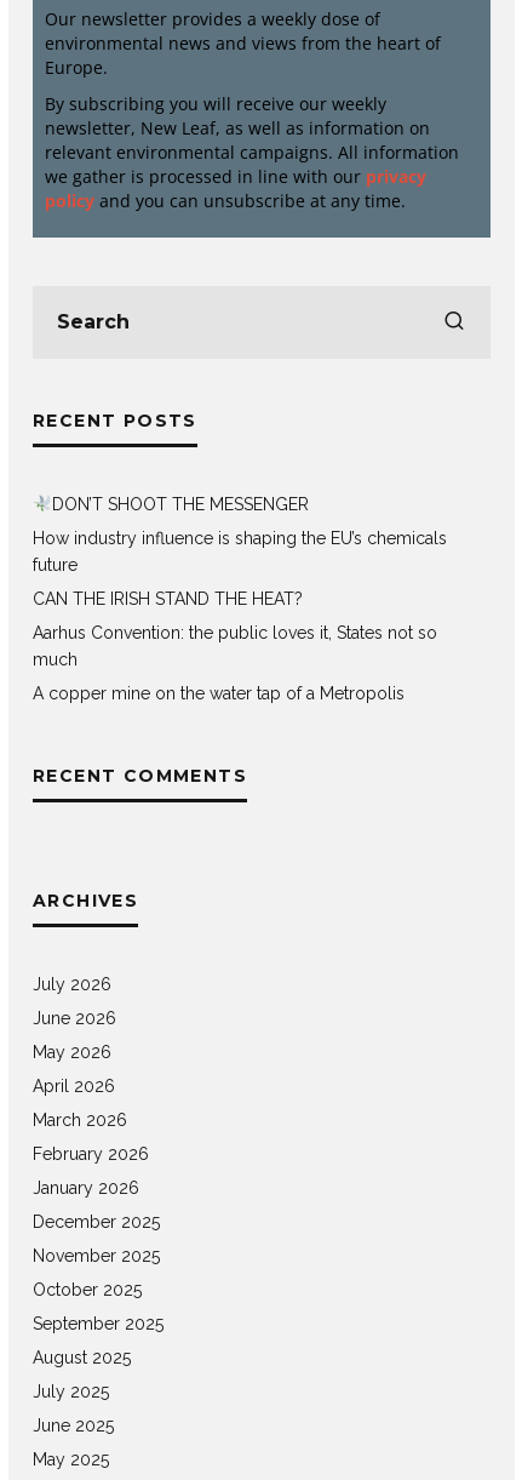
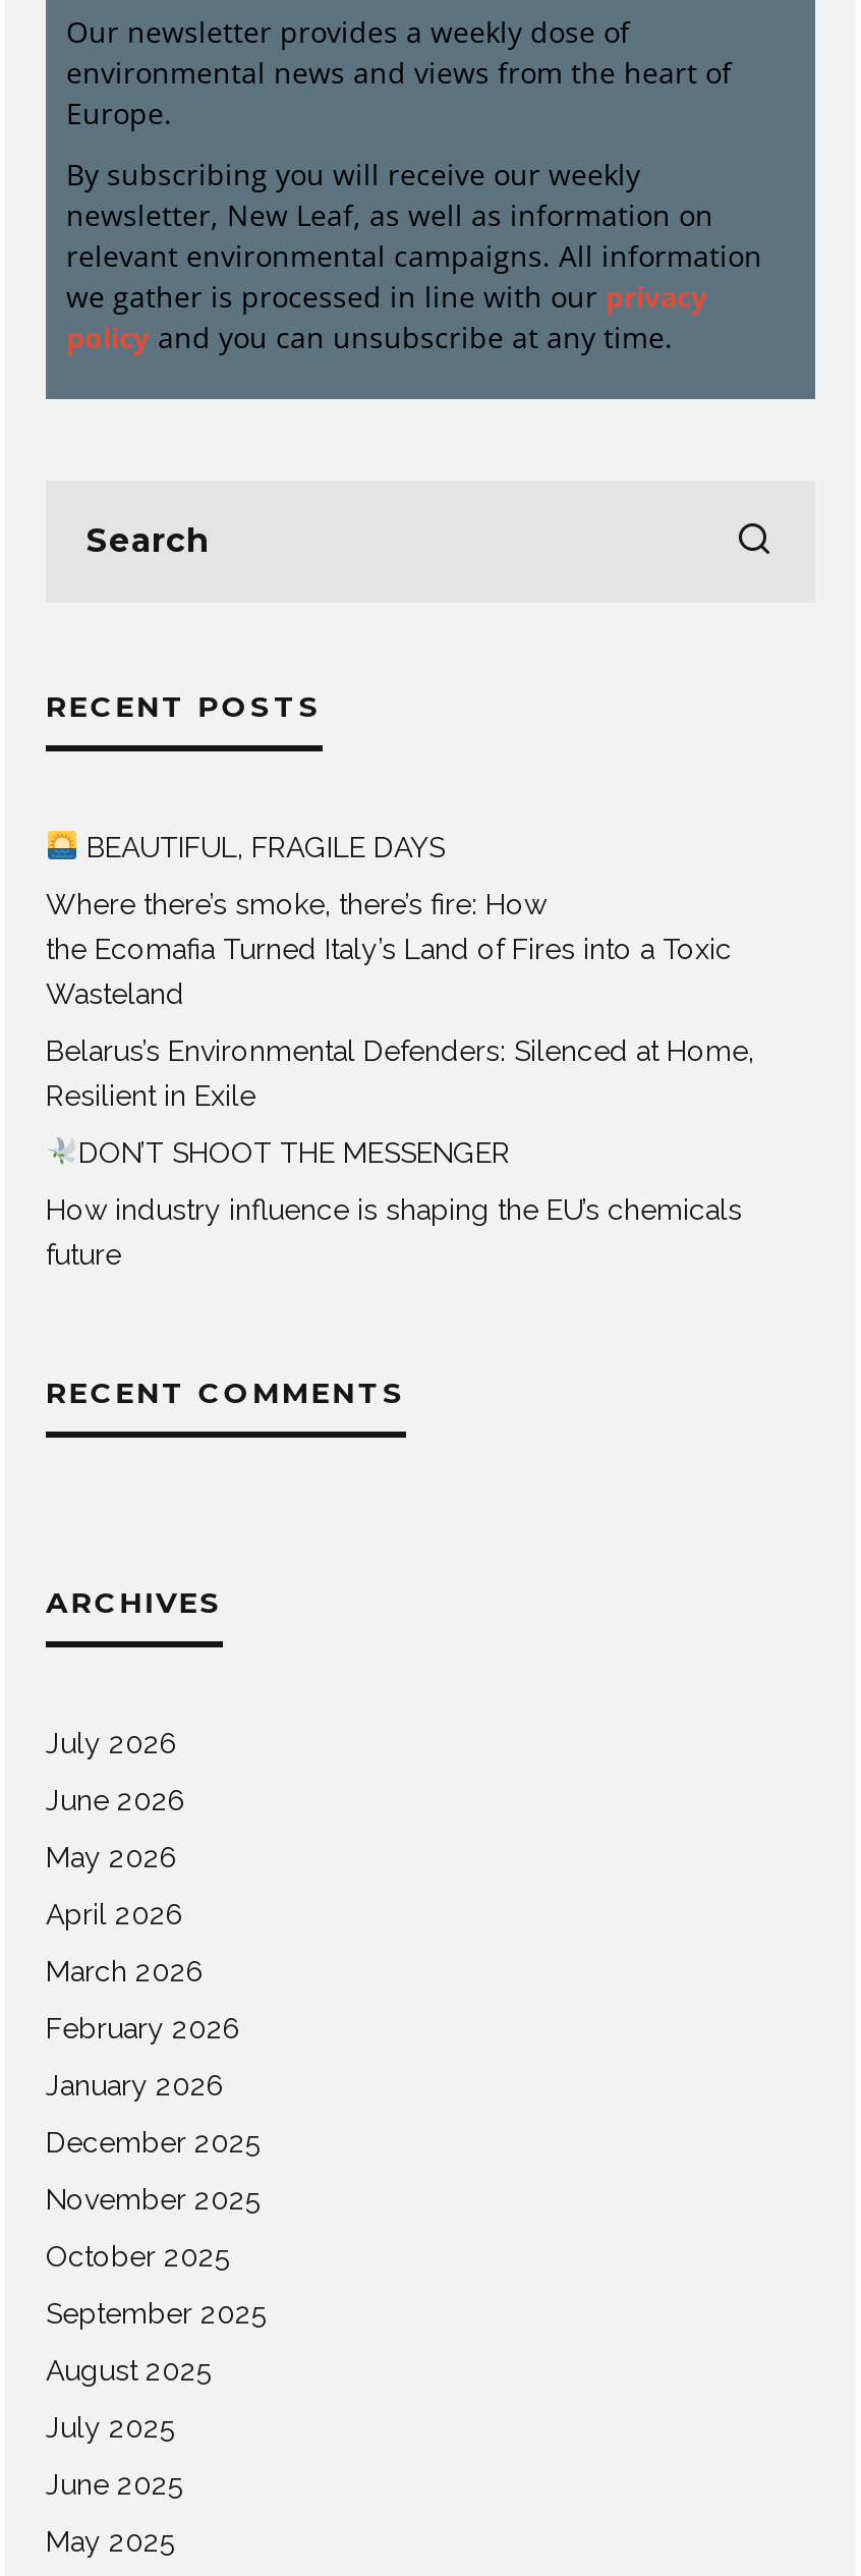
none -> [46,830,754,1111] BEAUTIFUL, FRAGILE DAYS | Where there’s smoke, there’s fire: How | the Ecomafia Turned Italy’s Land of Fires into a Toxic | Wasteland | Belarus’s Environmental Defenders: Silenced at Home, | Resilient in Exile
moved [33,494,447,574] -> [46,1136,742,1270]: DON’T SHOOT THE MESSENGER | How industry influence is shaping the EU’s chemicals | future
[33,589,437,703] CAN THE IRISH STAND THE HEAT? | Aarhus Convention: the public loves it, States not so | much | A copper mine on the water tap of a Metropolis -> none

